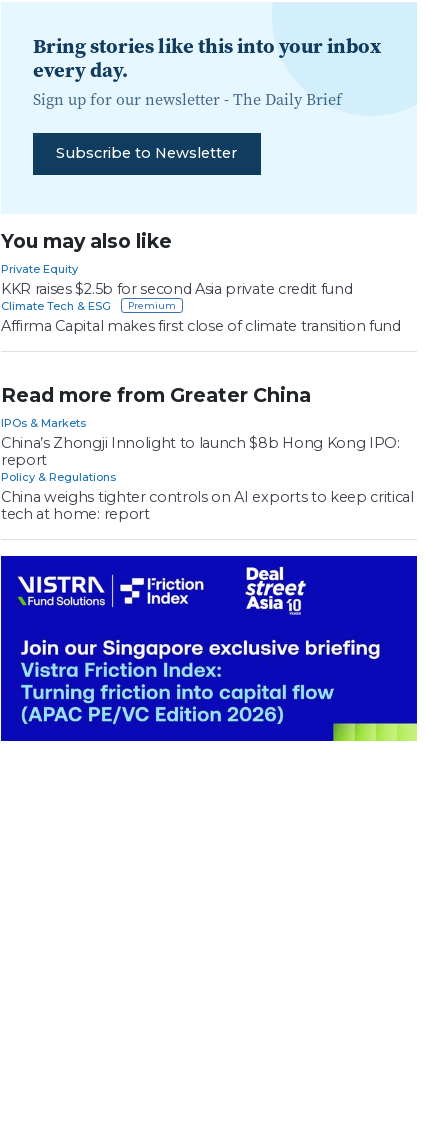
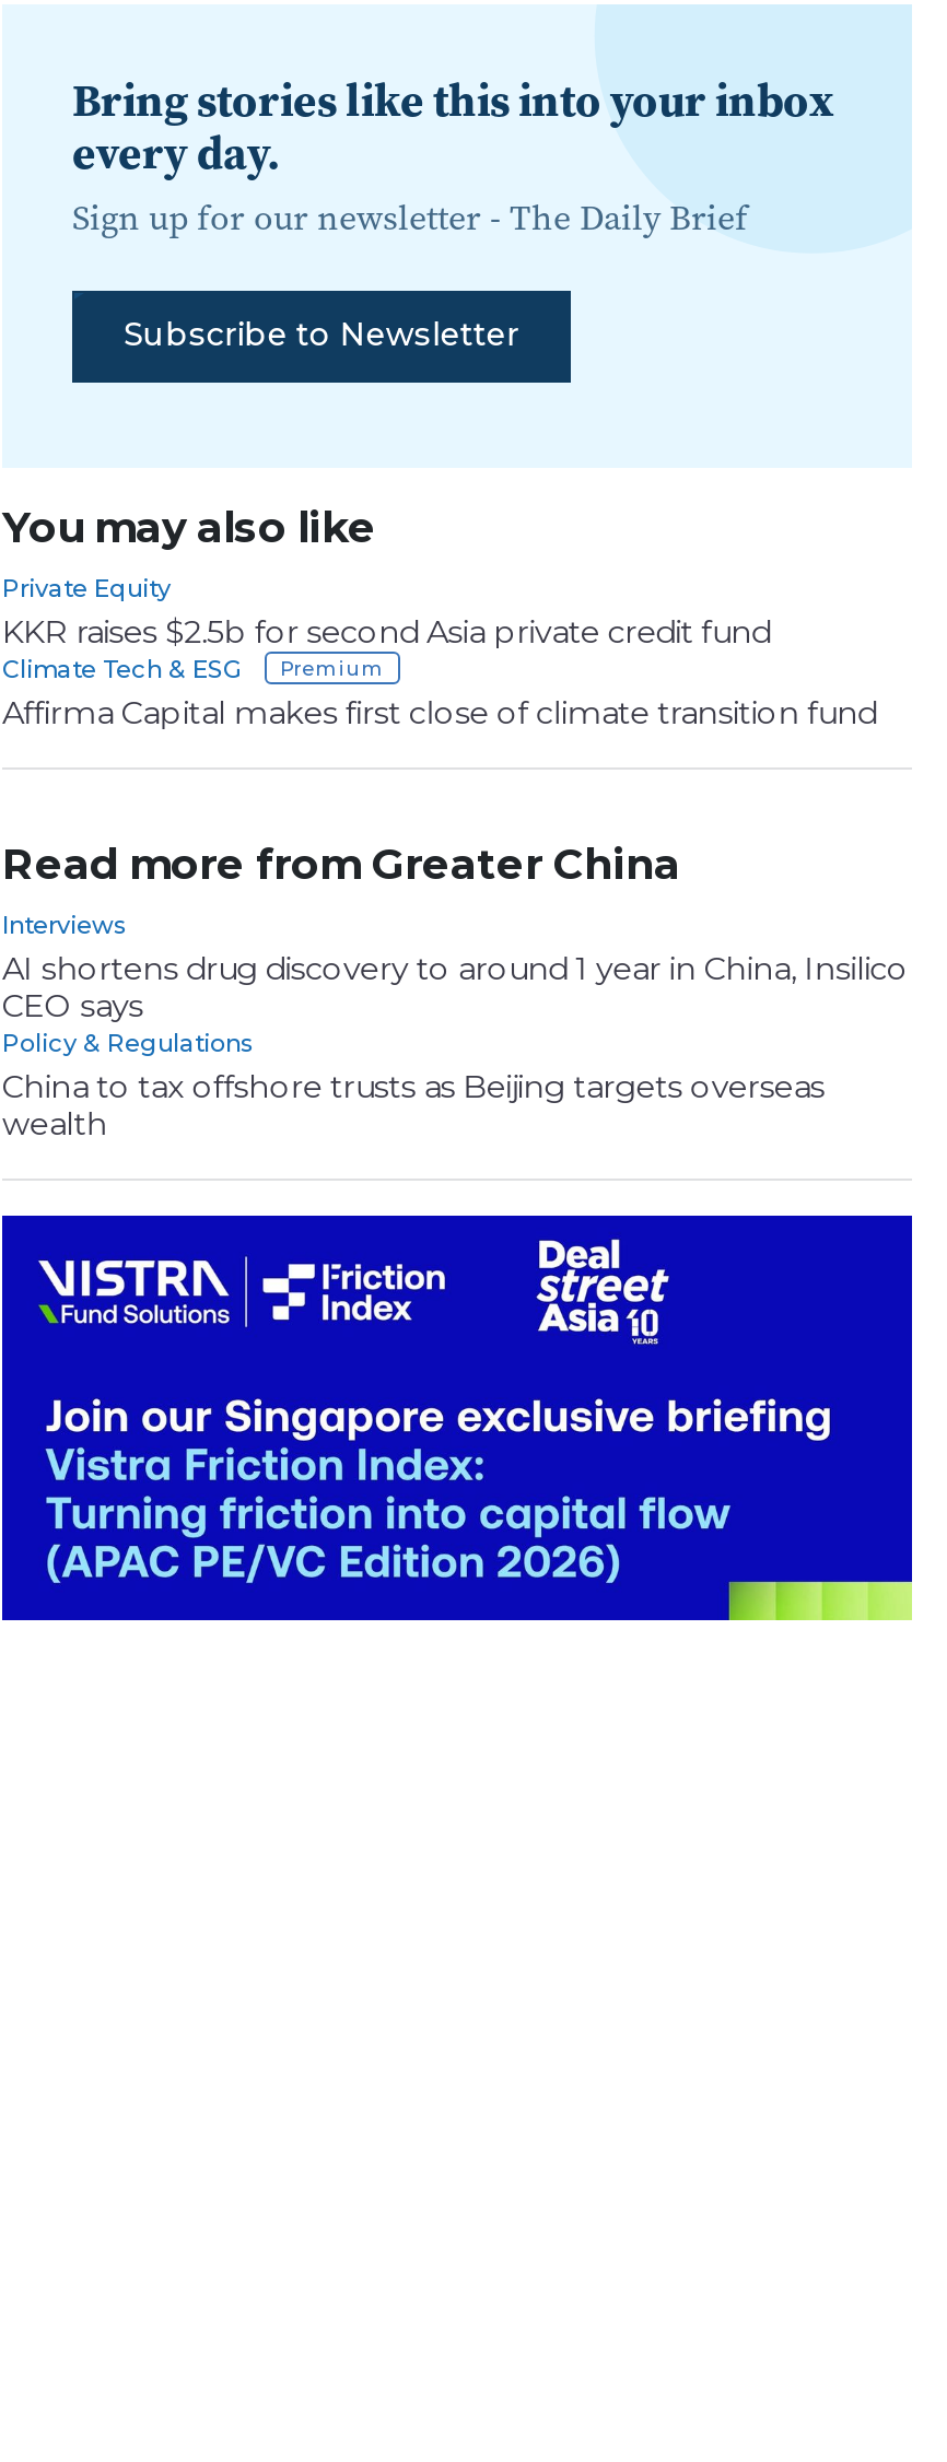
[1,416,400,469] IPOs & Markets | China’s Zhongji Innolight to launch $8b Hong Kong IPO: | report -> [2,909,908,1025] Interviews | AI shortens drug discovery to around 1 year in China, Insilico | CEO says
[1,488,414,523] China weighs tighter controls on AI exports to keep critical | tech at home: report -> [2,1067,825,1143] China to tax offshore trusts as Beijing targets overseas | wealth

